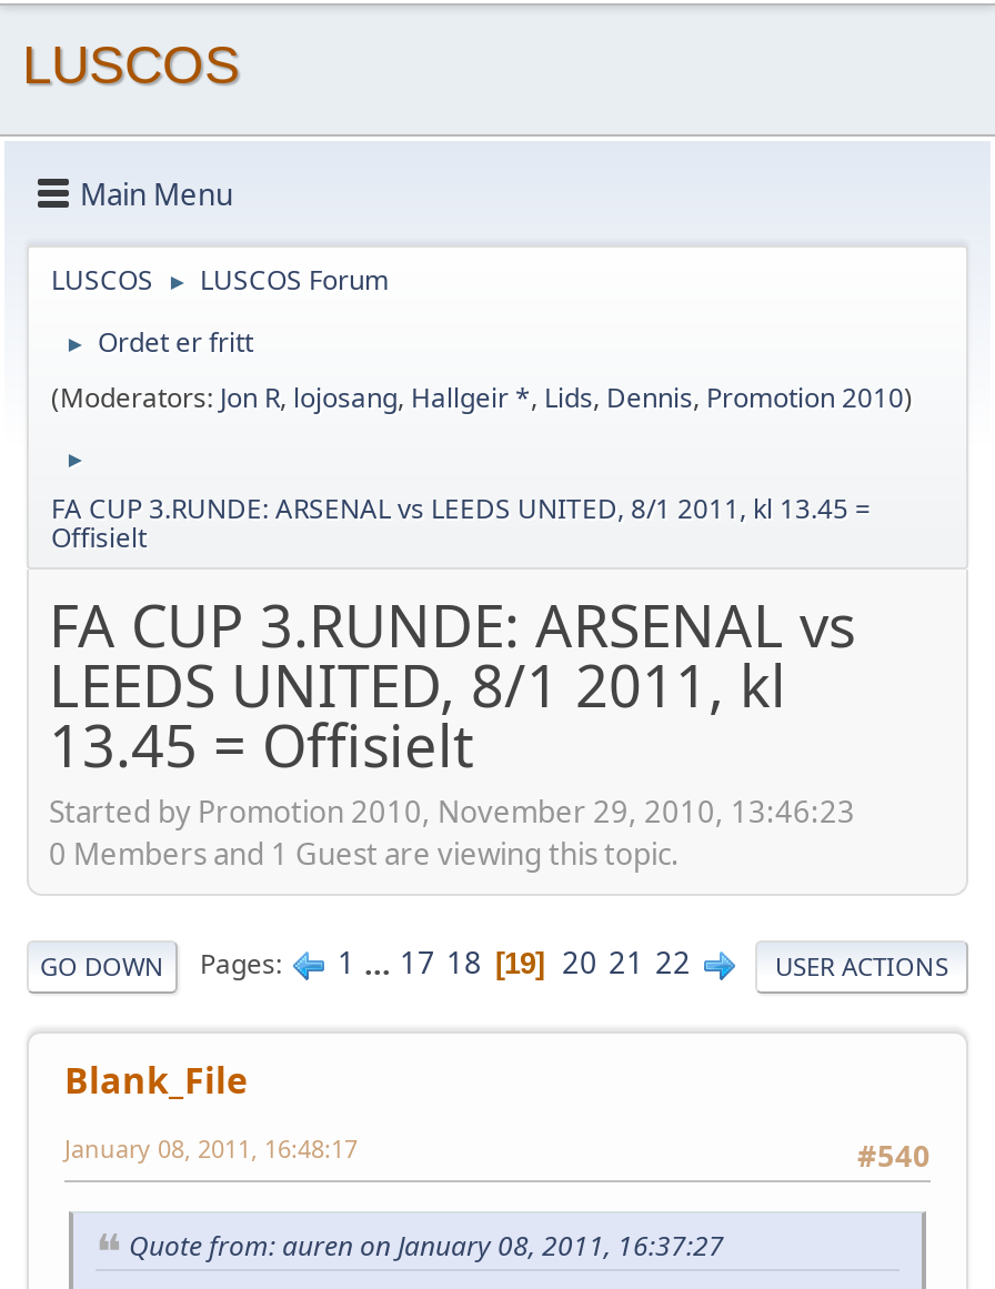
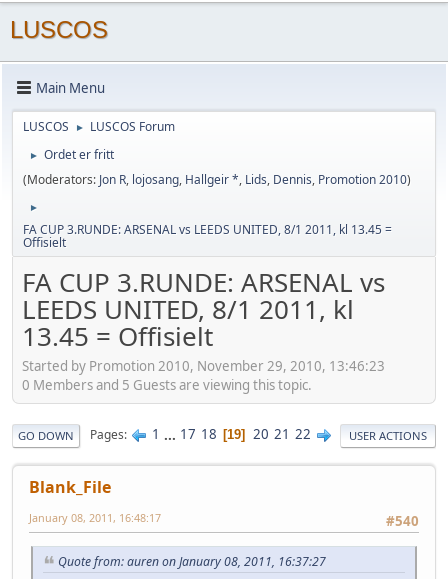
[49,833,680,873] 0 Members and 1 Guest are viewing this topic. -> [22,375,312,393] 0 Members and 5 Guests are viewing this topic.

